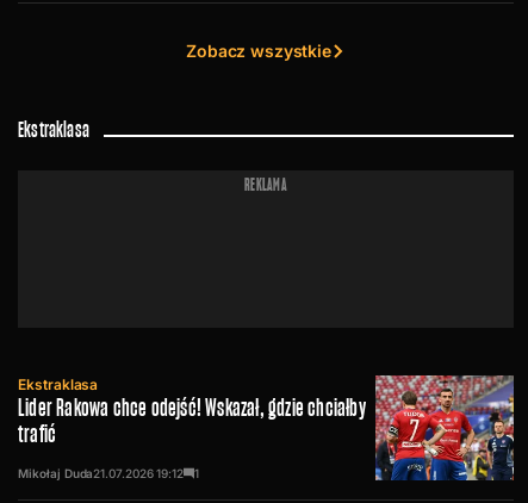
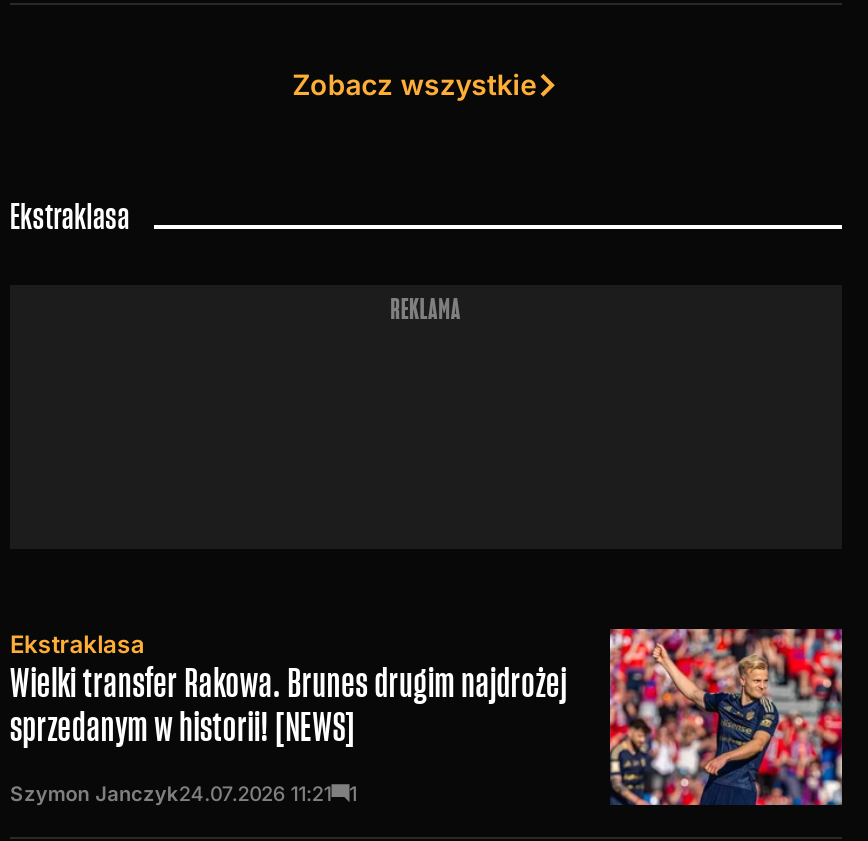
[18,374,515,482] [image] | Lider Rakowa chce odejść! Wskazał, gdzie chciałby | trafić -> [10,627,844,807] [image] | Wielki transfer Rakowa. Brunes drugim najdrożej | sprzedanym w historii! [NEWS]
[18,466,183,481] Mikołaj Duda21.07.2026 19:12 -> [10,782,331,806] Szymon Janczyk24.07.2026 11:21

